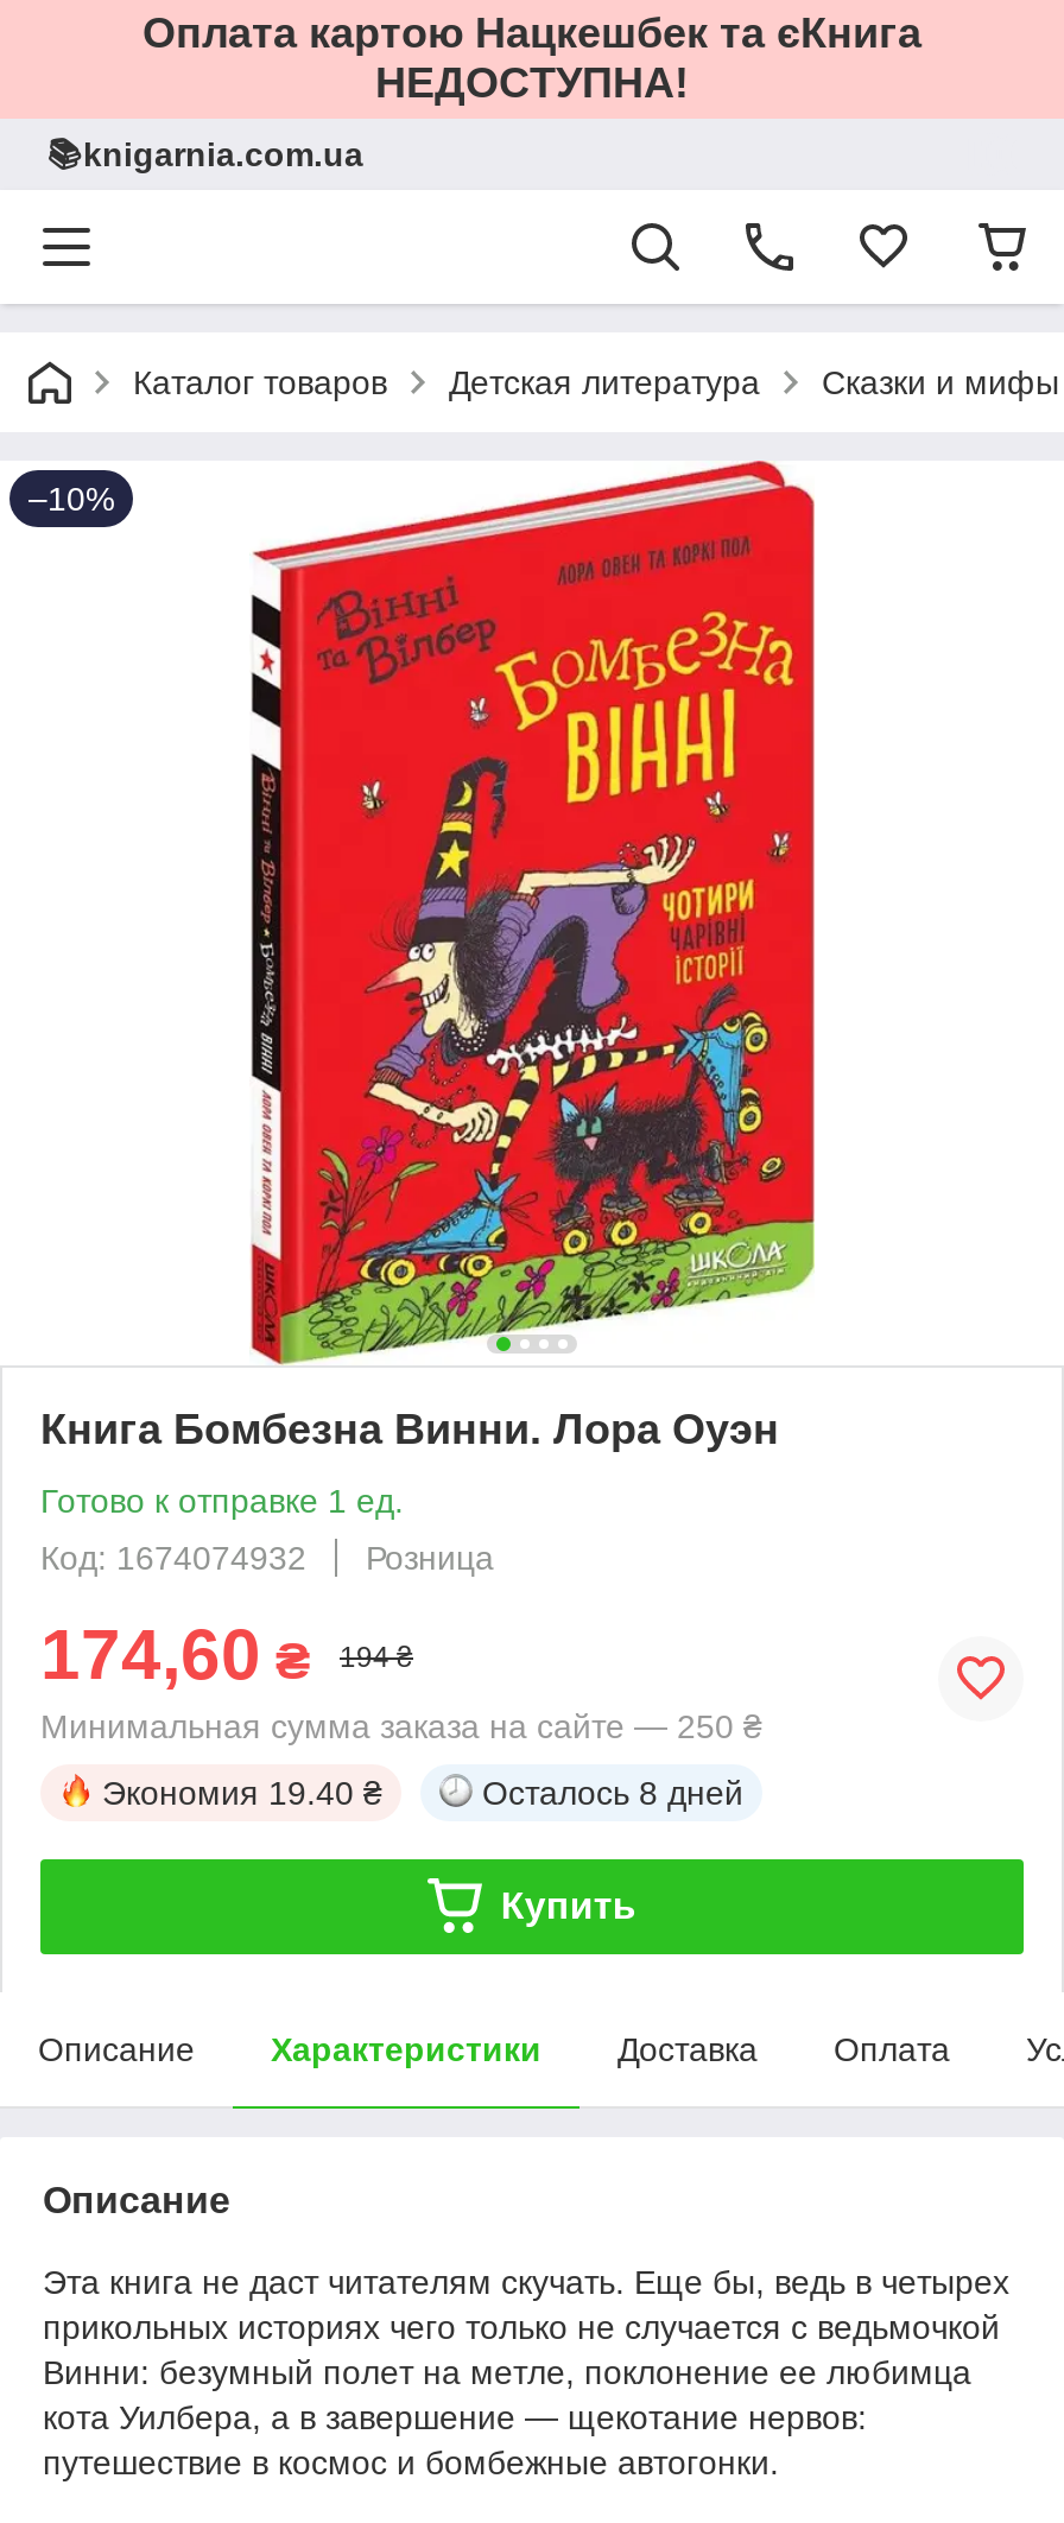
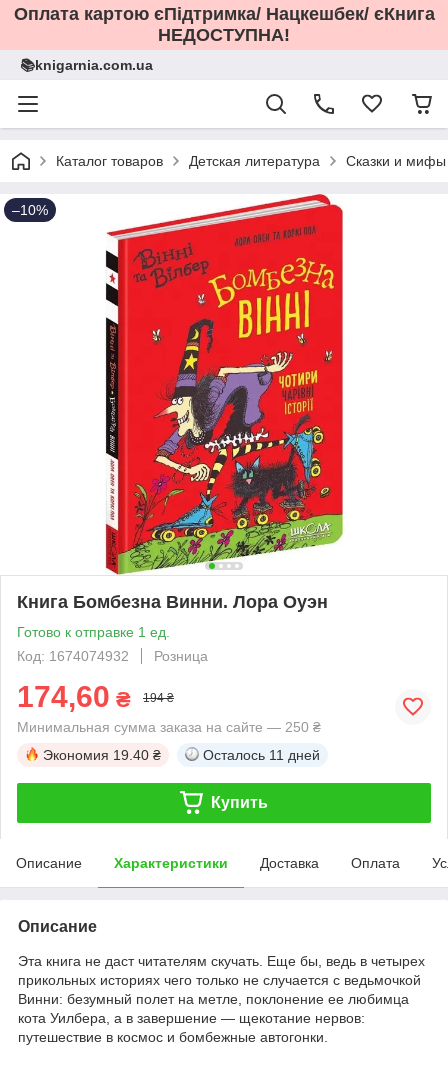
[142,9,921,57] Оплата картою Нацкешбек та єКнига -> [13,4,434,24] Оплата картою єПідтримка/ Нацкешбек/ єКнига
[482,1773,743,1811] Осталось 8 дней -> [203,747,320,763] Осталось 11 дней

